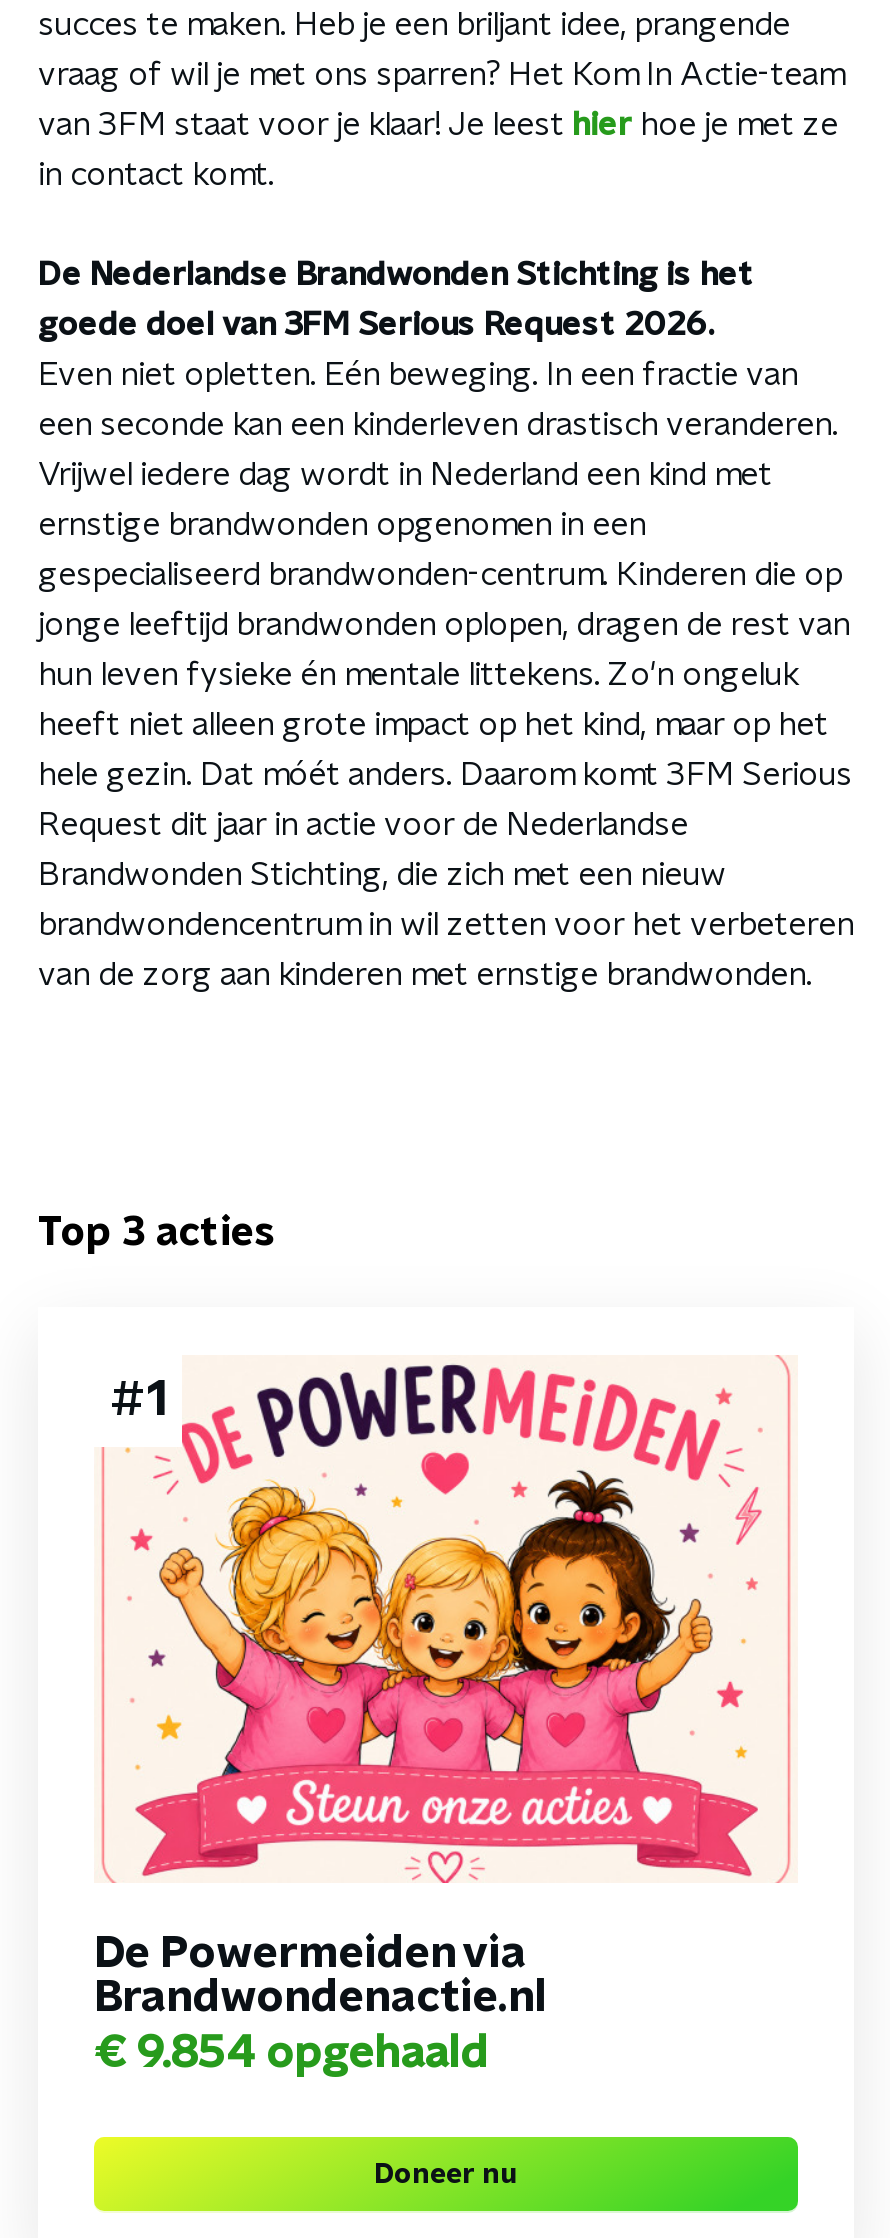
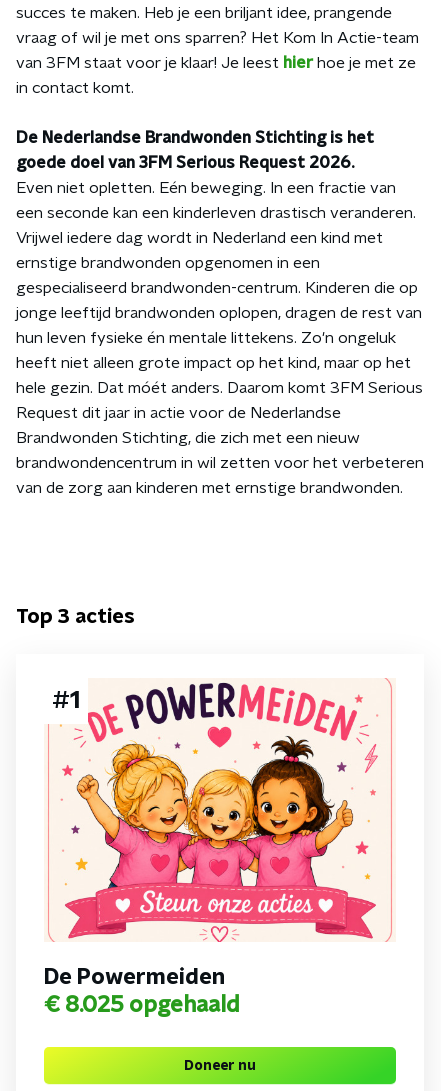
[94,1931,546,2075] De Powermeiden via | Brandwondenactie.nl | € 9.854 opgehaald -> [44,966,240,1016] De Powermeiden | € 8.025 opgehaald

